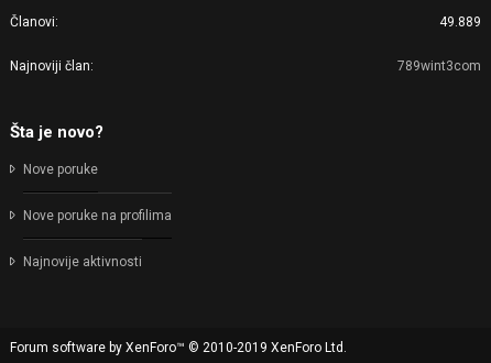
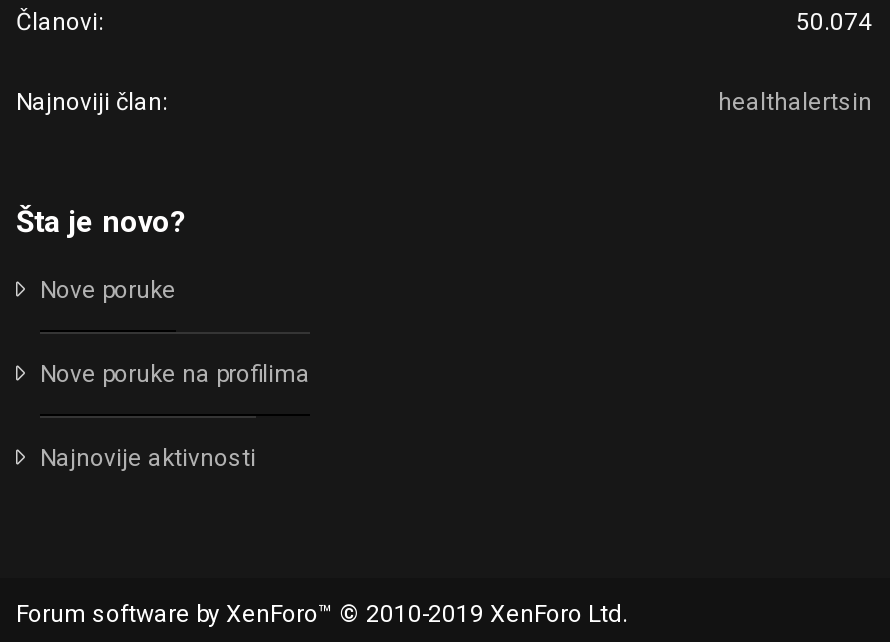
[439,15,481,30] 49.889 -> [796,8,872,36] 50.074
[397,59,481,74] 789wint3com -> [718,88,872,116] healthalertsin

